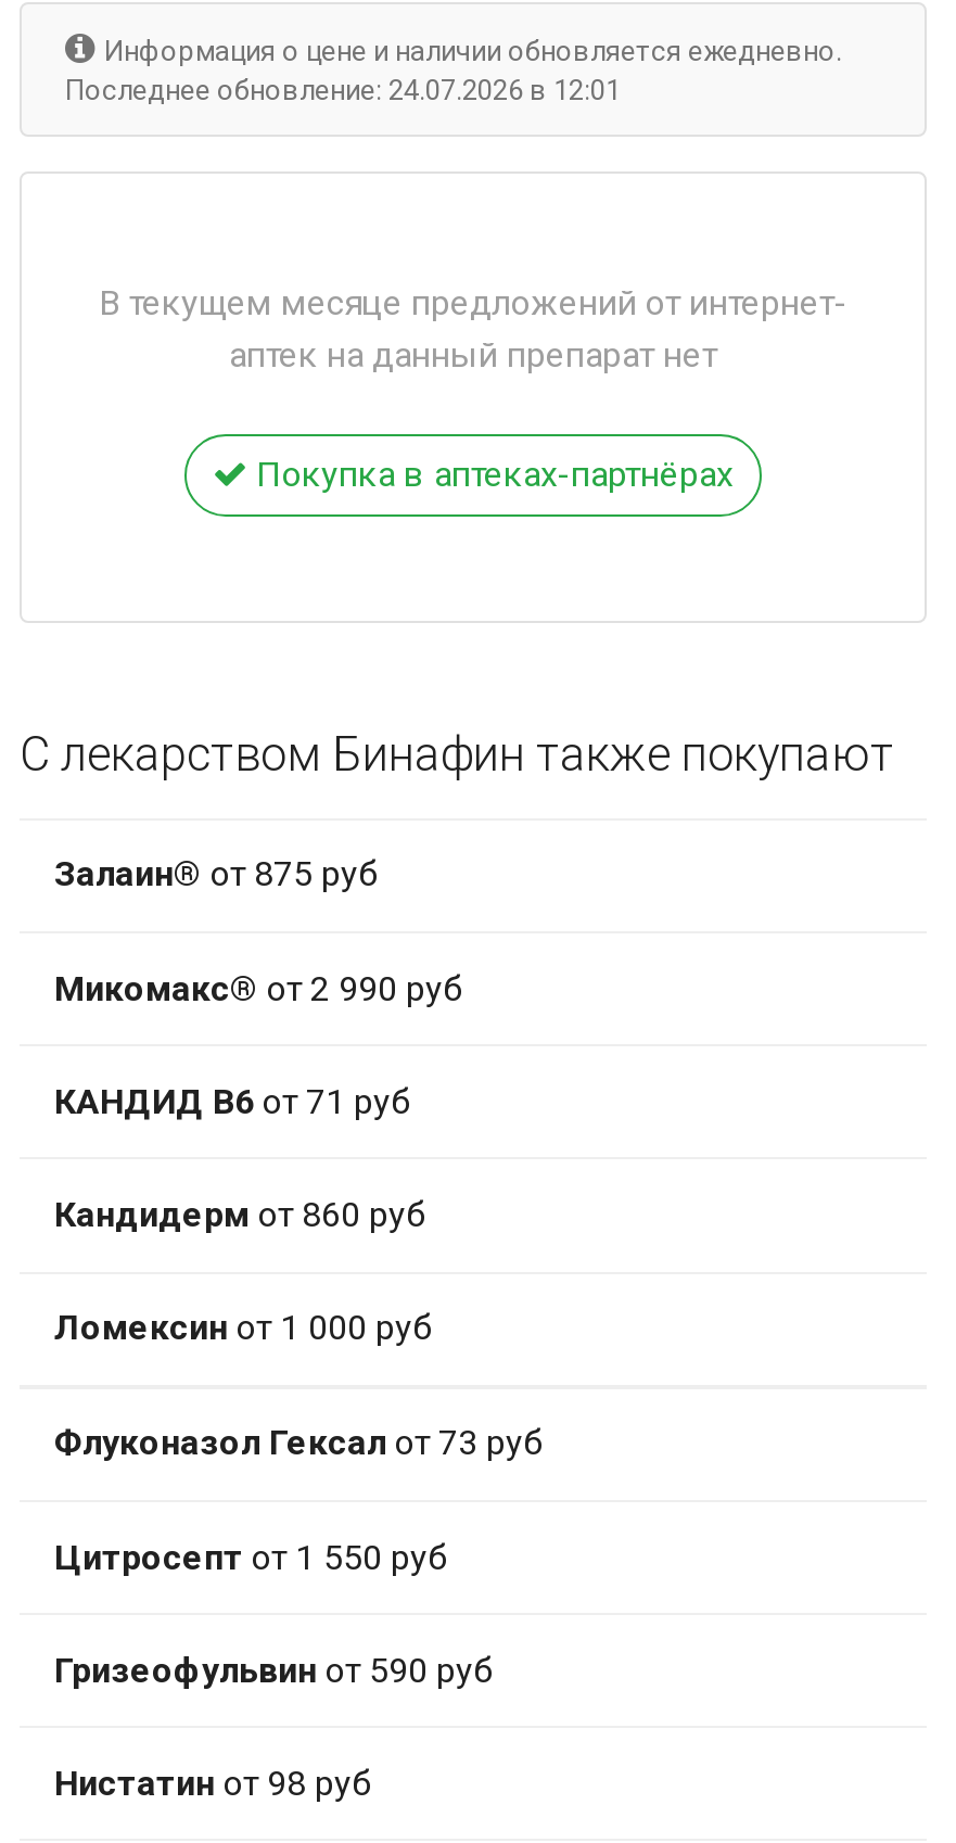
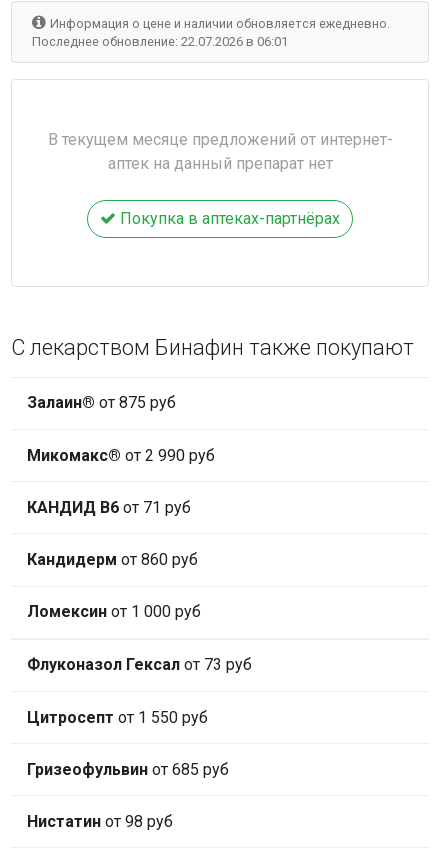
[65,73,621,106] Последнее обновление: 24.07.2026 в 12:01 -> [32,34,288,49] Последнее обновление: 22.07.2026 в 06:01
[54,1649,493,1690] Гризеофульвин от 590 руб -> [27,760,229,779] Гризеофульвин от 685 руб

